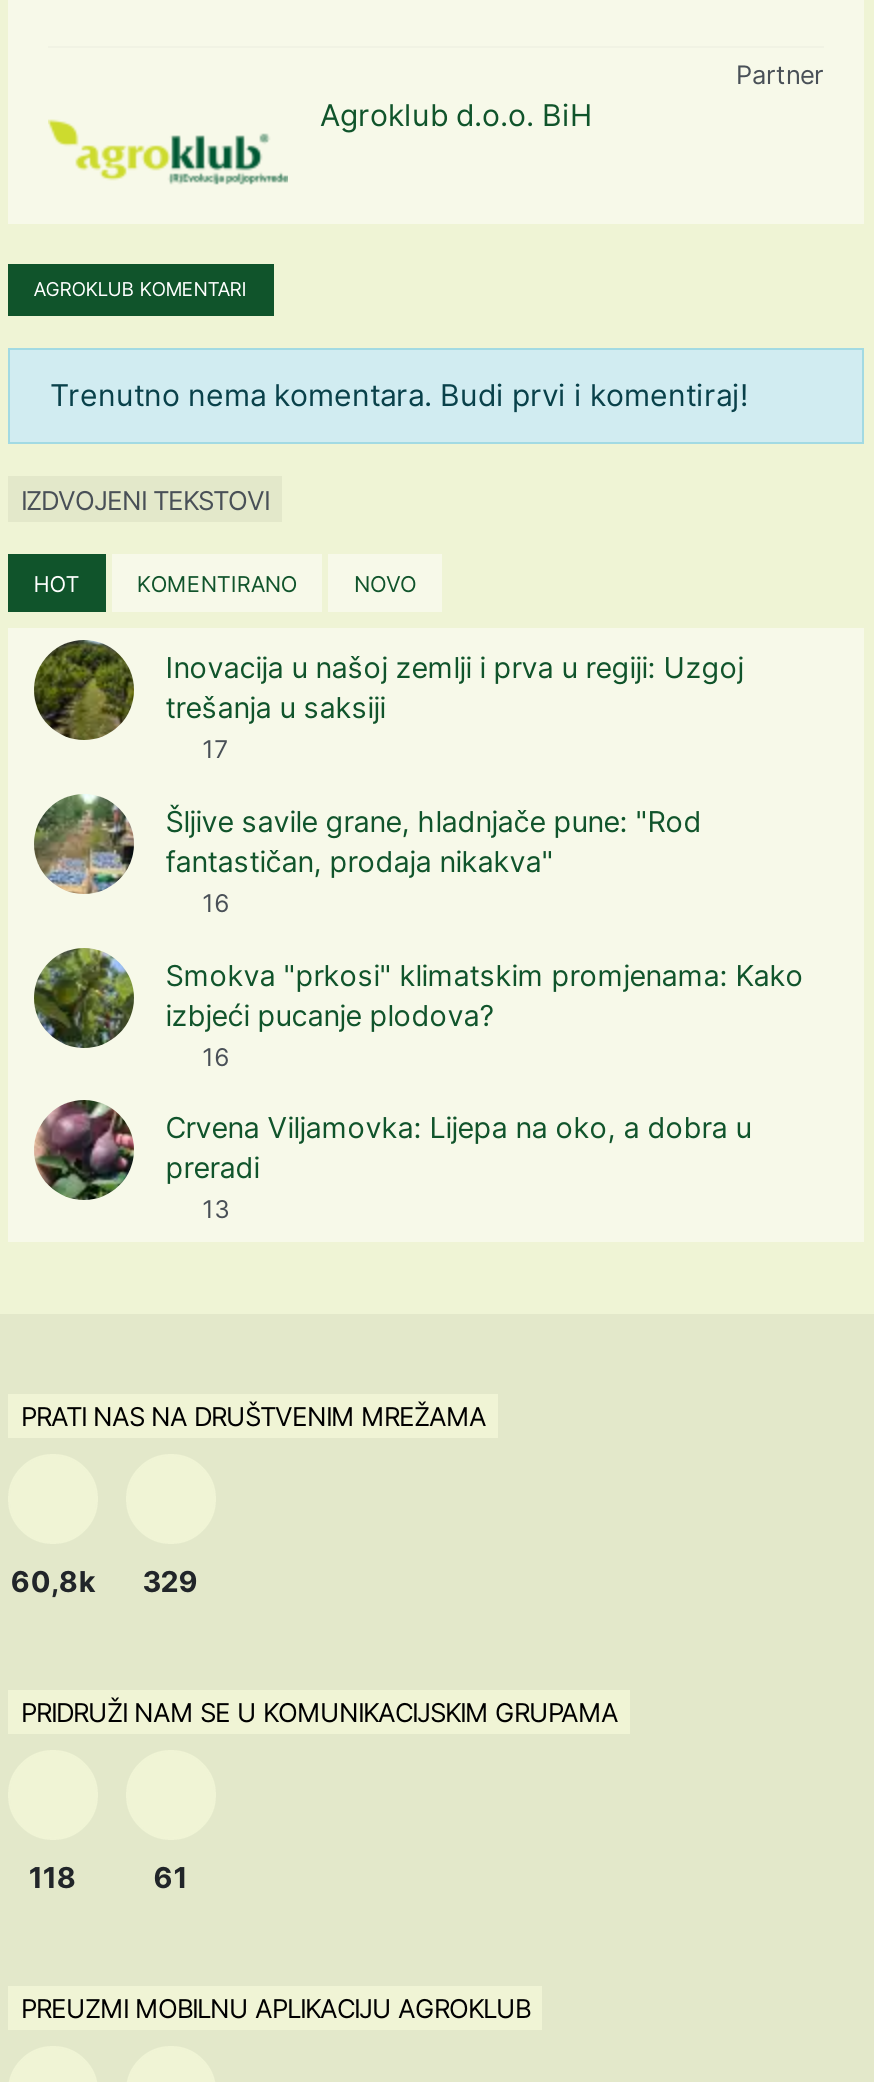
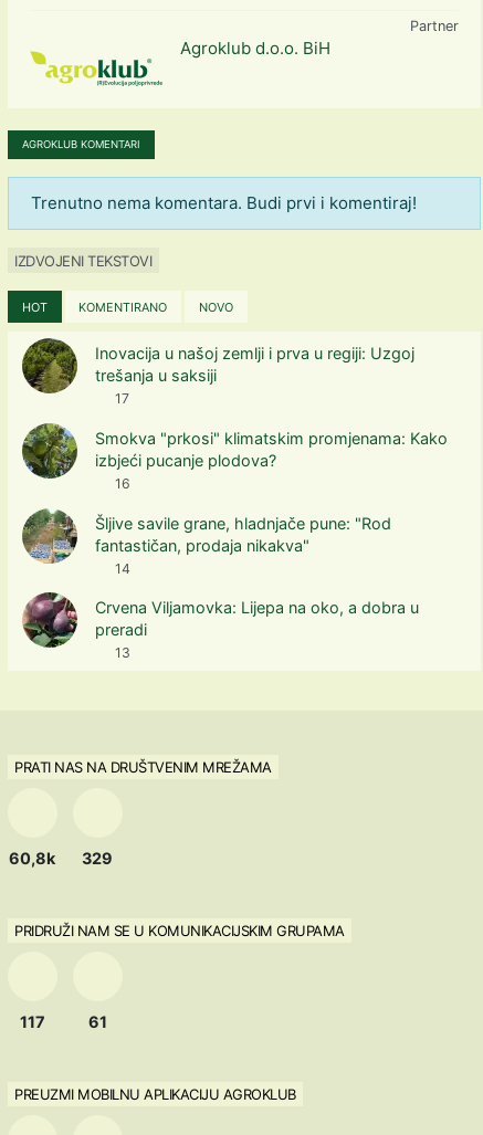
moved [36,794,702,894] -> [22,508,391,564]: [image] | Šljive savile grane, hladnjače pune: "Rod | fantastičan, prodaja nikakva"
[196,887,230,917] 16 -> none
moved [32,946,804,1071] -> [21,422,447,491]: [image] | Smokva "prkosi" klimatskim promjenama: Kako | izbjeći pucanje plodova? | 16
none -> [112,560,131,576] 14
[29,1860,77,1894] 118 -> [20,1012,45,1031] 117

